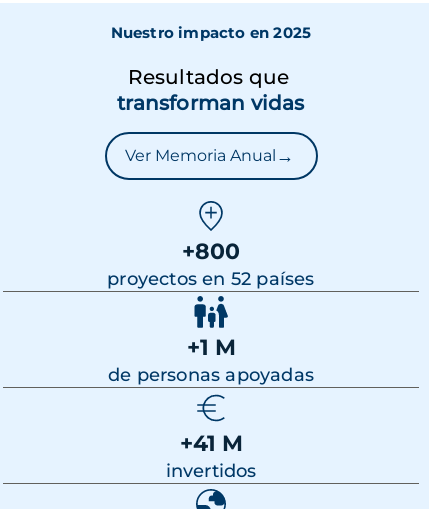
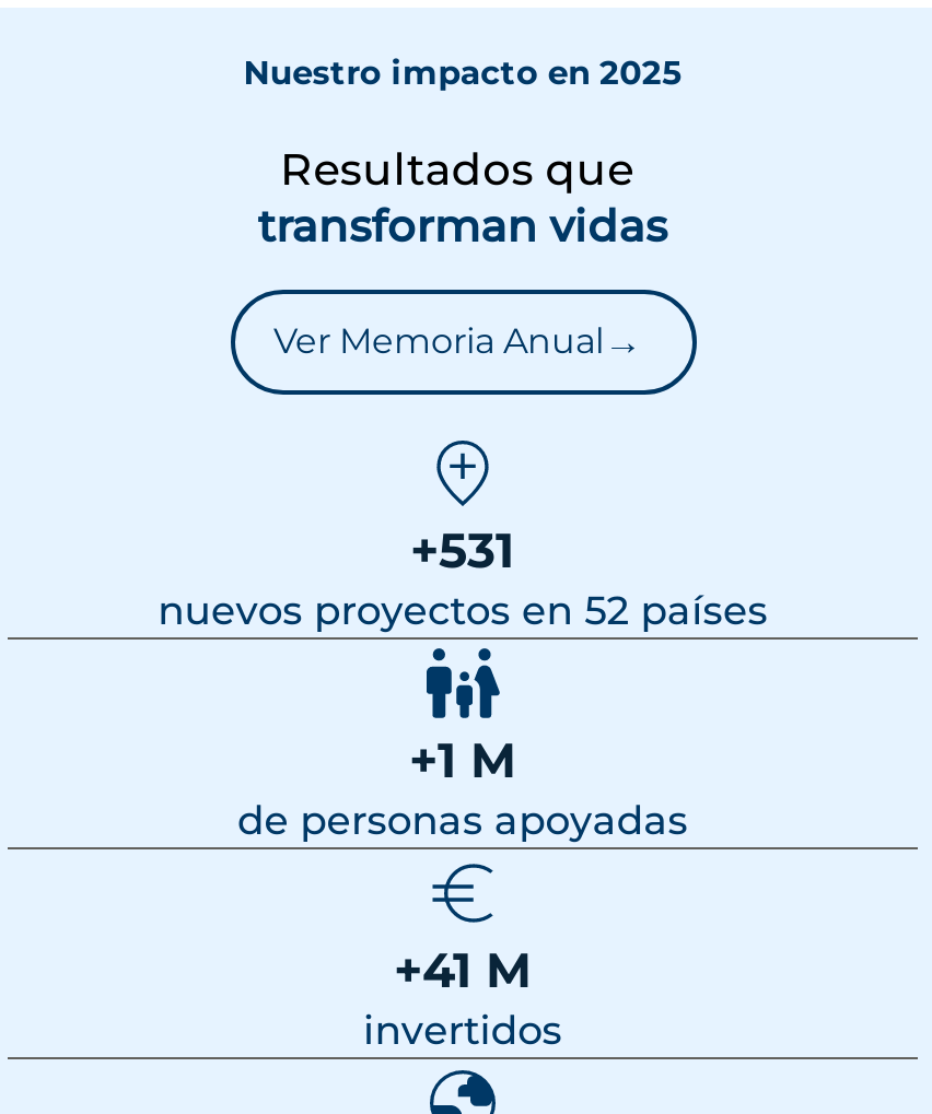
[107,238,315,290] +800 | proyectos en 52 países -> [158,521,768,635] +531 | nuevos proyectos en 52 países

